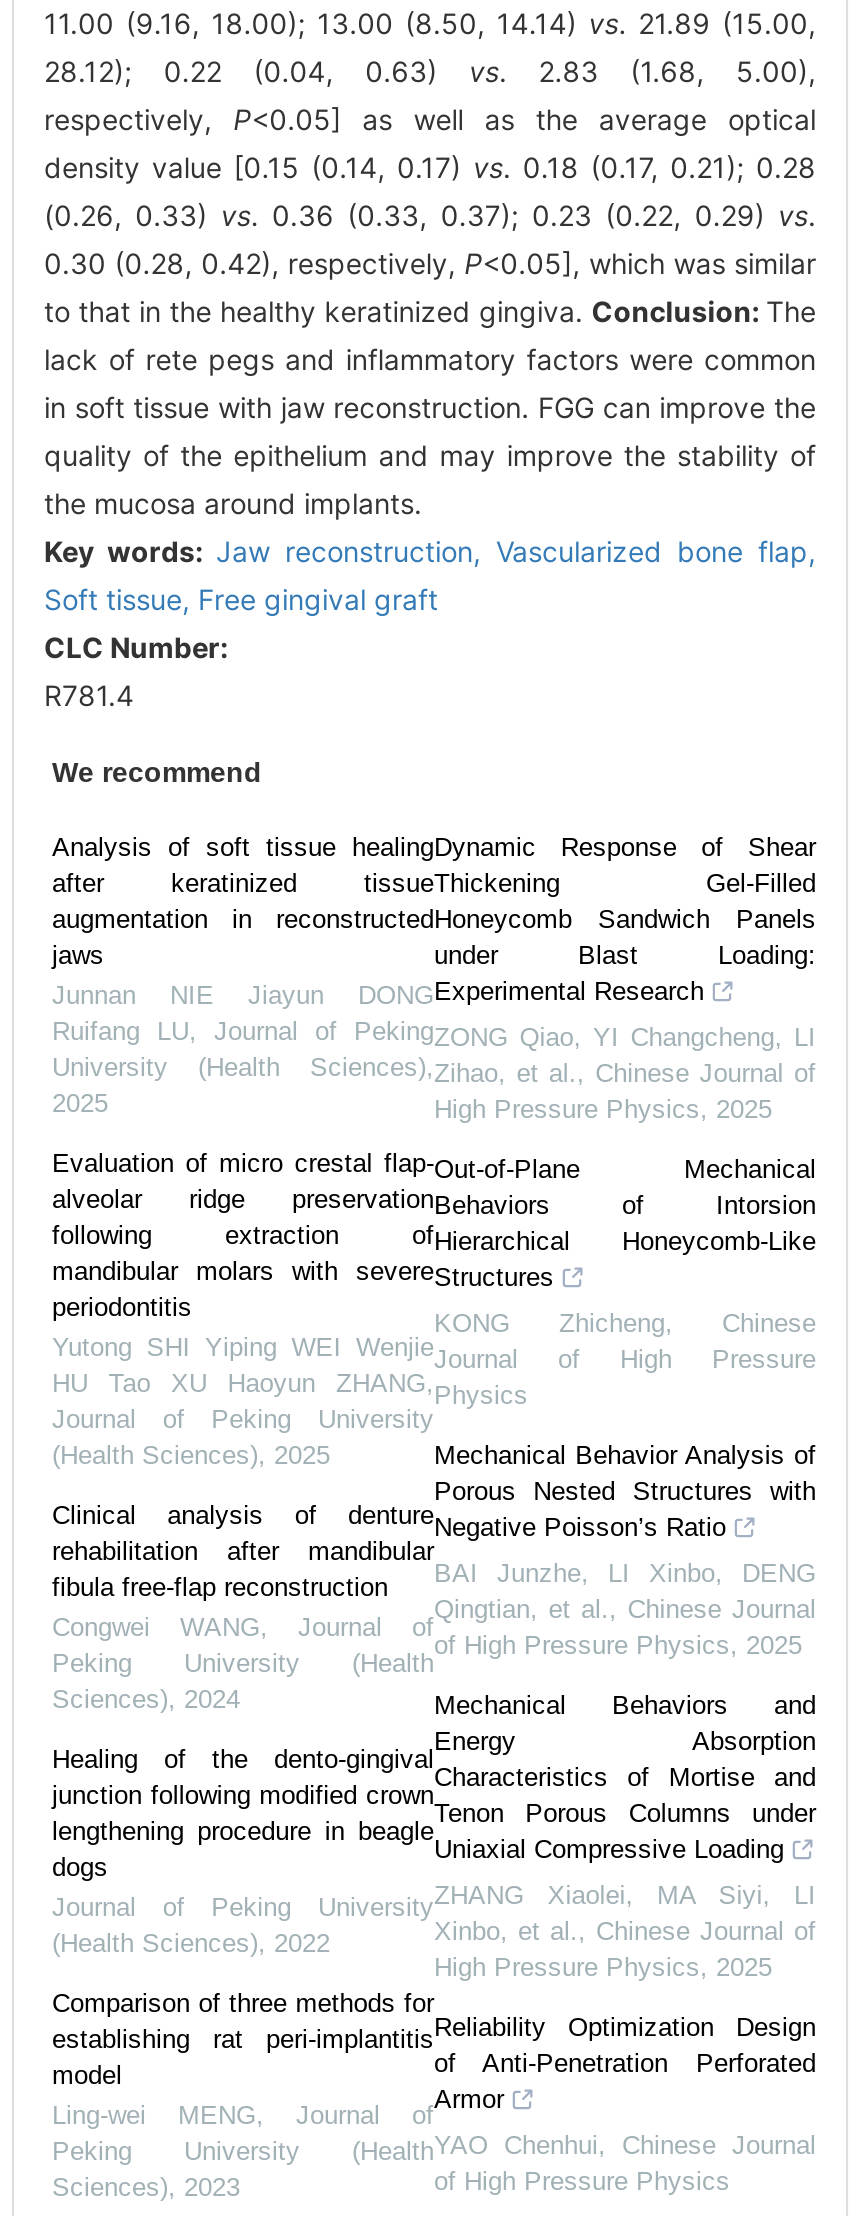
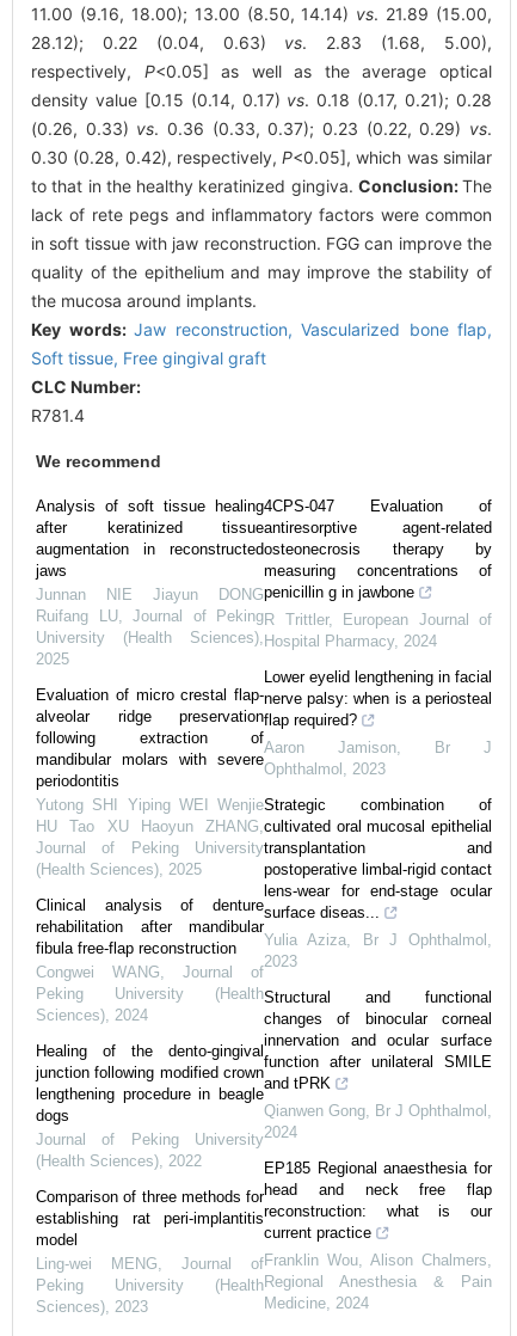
[434,833,816,1007] Dynamic Response of Shear | Thickening Gel-Filled | Honeycomb Sandwich Panels | under Blast Loading: | Experimental Research -> [264,498,492,602] 4CPS-047 Evaluation of | antiresorptive agent-related | osteonecrosis therapy by | measuring concentrations of | penicillin g in jawbone
[434,1023,816,1125] ZONG Qiao, YI Changcheng, LI | Zihao, et al., Chinese Journal of | High Pressure Physics, 2025 -> [264,611,492,651] R Trittler, European Journal of | Hospital Pharmacy, 2024
[434,1155,816,1293] Out-of-Plane Mechanical | Behaviors of Intorsion | Hierarchical Honeycomb-Like | Structures -> [264,668,492,729] Lower eyelid lengthening in facial | nerve palsy: when is a periosteal | flap required?
[434,1309,816,1411] KONG Zhicheng, Chinese | Journal of High Pressure | Physics -> [264,739,492,778] Aaron Jamison, Br J | Ophthalmol, 2023
[434,1441,816,1543] Mechanical Behavior Analysis of | Porous Nested Structures with | Negative Poisson’s Ratio -> [264,796,492,922] Strategic combination of | cultivated oral mucosal epithelial | transplantation and | postoperative limbal-rigid contact | lens-wear for end-stage ocular | surface diseas...
[434,1559,816,1661] BAI Junzhe, LI Xinbo, DENG | Qingtian, et al., Chinese Journal | of High Pressure Physics, 2025 -> [264,931,492,971] Yulia Aziza, Br J Ophthalmol, | 2023
[434,1691,816,1865] Mechanical Behaviors and | Energy Absorption | Characteristics of Mortise and | Tenon Porous Columns under | Uniaxial Compressive Loading -> [264,989,492,1093] Structural and functional | changes of binocular corneal | innervation and ocular surface | function after unilateral SMILE | and tPRK
[434,1881,816,1983] ZHANG Xiaolei, MA Siyi, LI | Xinbo, et al., Chinese Journal of | High Pressure Physics, 2025 -> [264,1102,492,1142] Qianwen Gong, Br J Ophthalmol, | 2024
[434,2013,816,2115] Reliability Optimization Design | of Anti-Penetration Perforated | Armor -> [264,1160,492,1242] EP185 Regional anaesthesia for | head and neck free flap | reconstruction: what is our | current practice
[434,2131,816,2197] YAO Chenhui, Chinese Journal | of High Pressure Physics -> [264,1252,492,1313] Franklin Wou, Alison Chalmers, | Regional Anesthesia & Pain | Medicine, 2024

